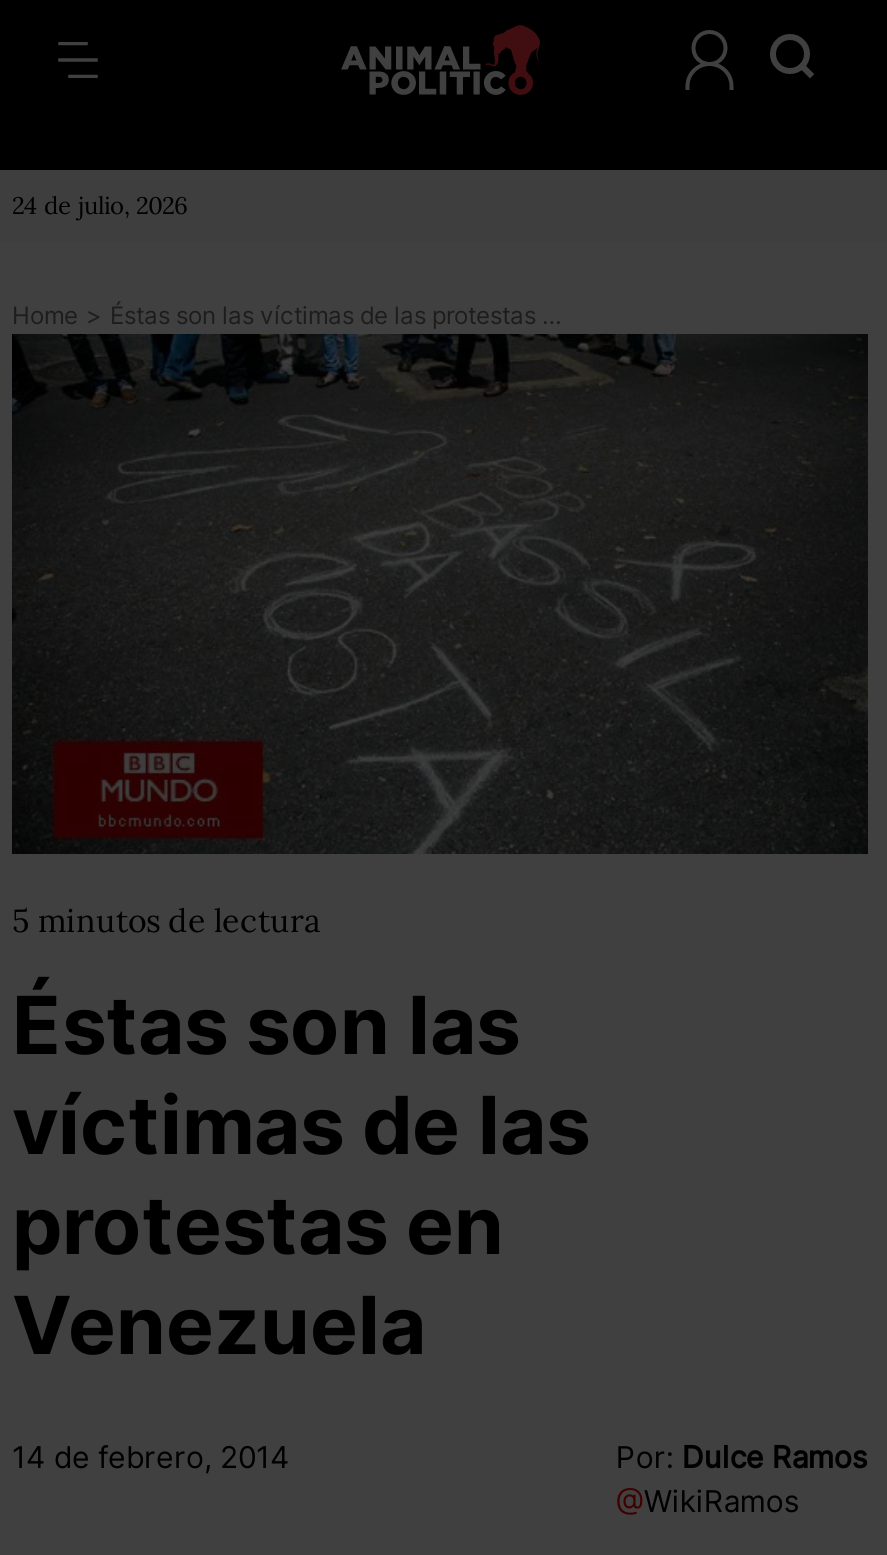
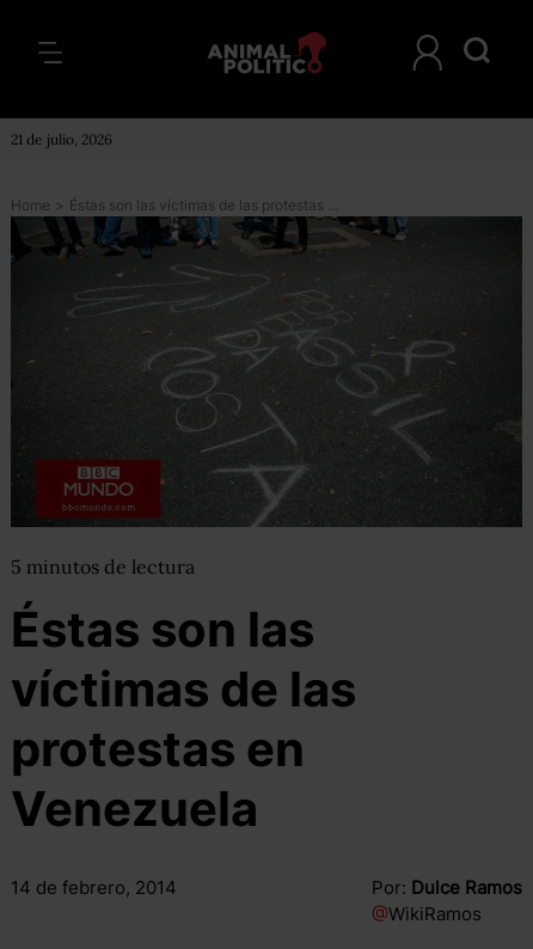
[12,190,188,220] 24 de julio, 2026 -> [11,130,112,148] 21 de julio, 2026

